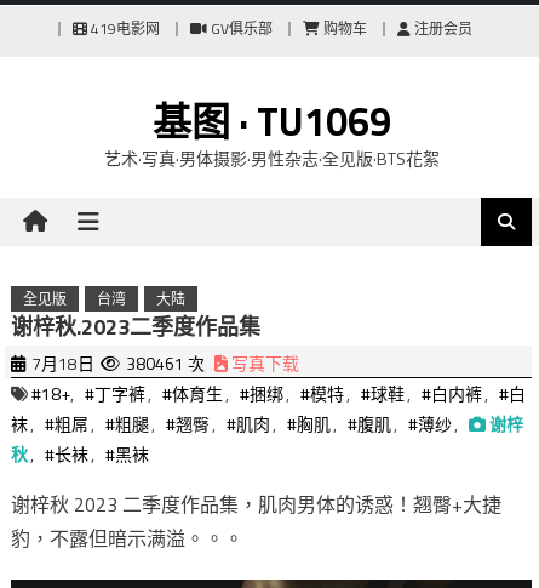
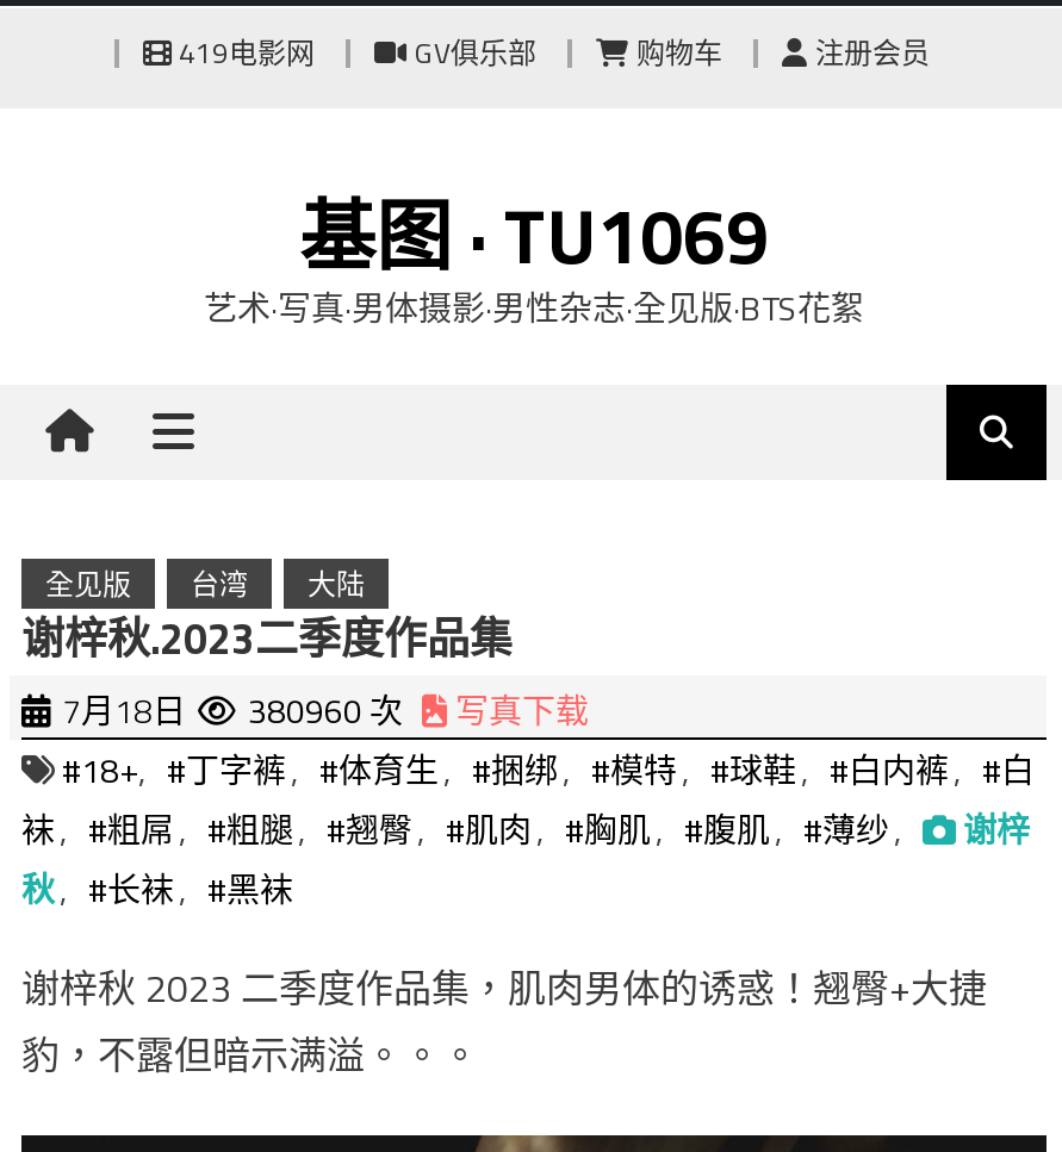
[31,350,299,376] 7月18日 380461 次 写真下载 -> [62,685,589,735] 7月18日 380960 次 写真下载

